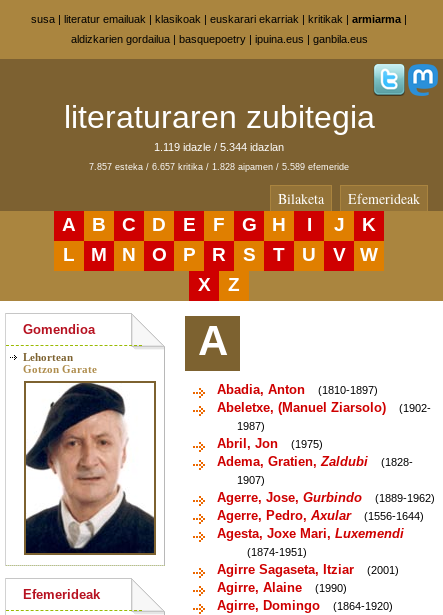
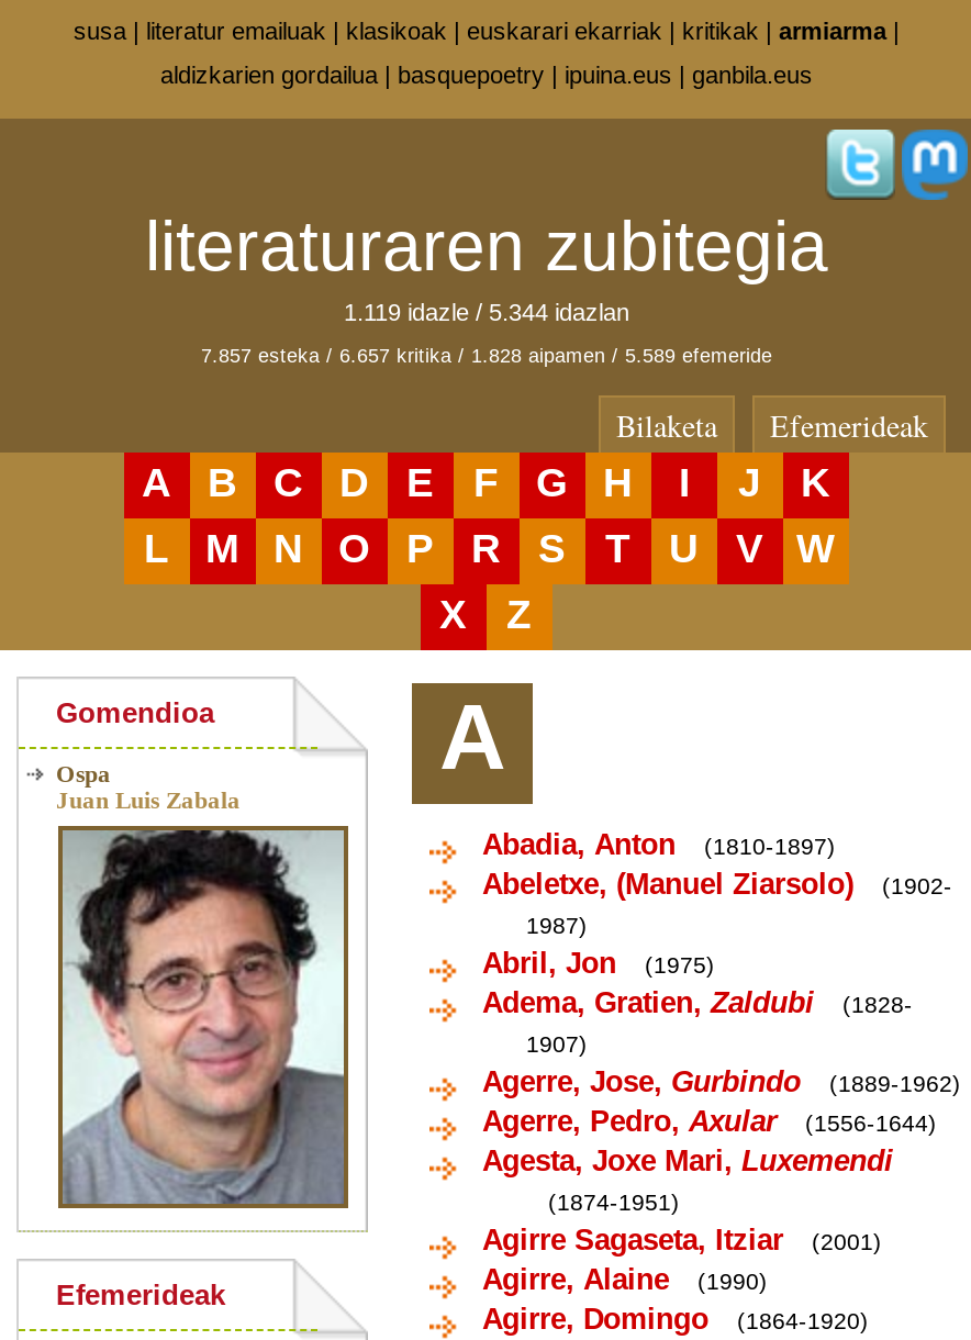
[23,351,97,375] Lehortean | Gotzon Garate -> [56,760,241,813] Ospa | Juan Luis Zabala
[25,383,155,554] [image] -> [63,830,346,1204] [image]

